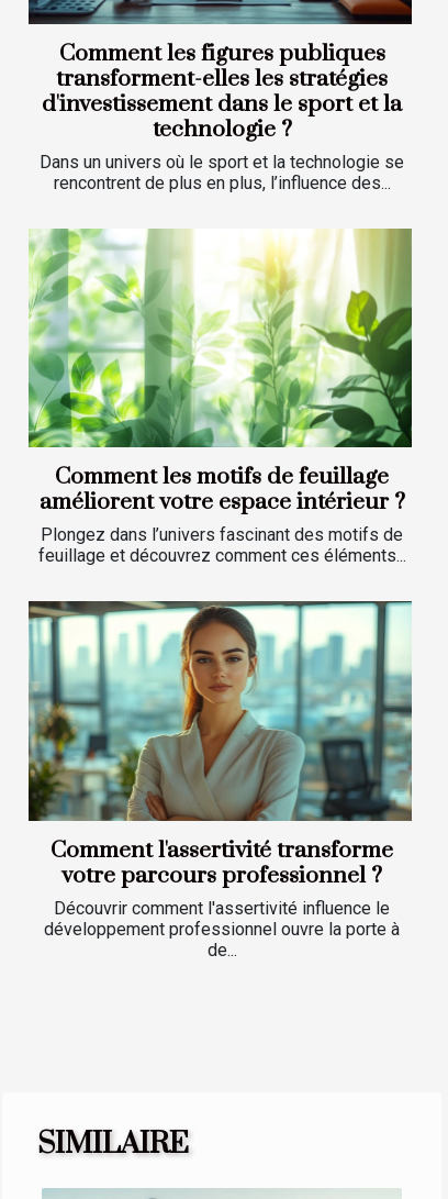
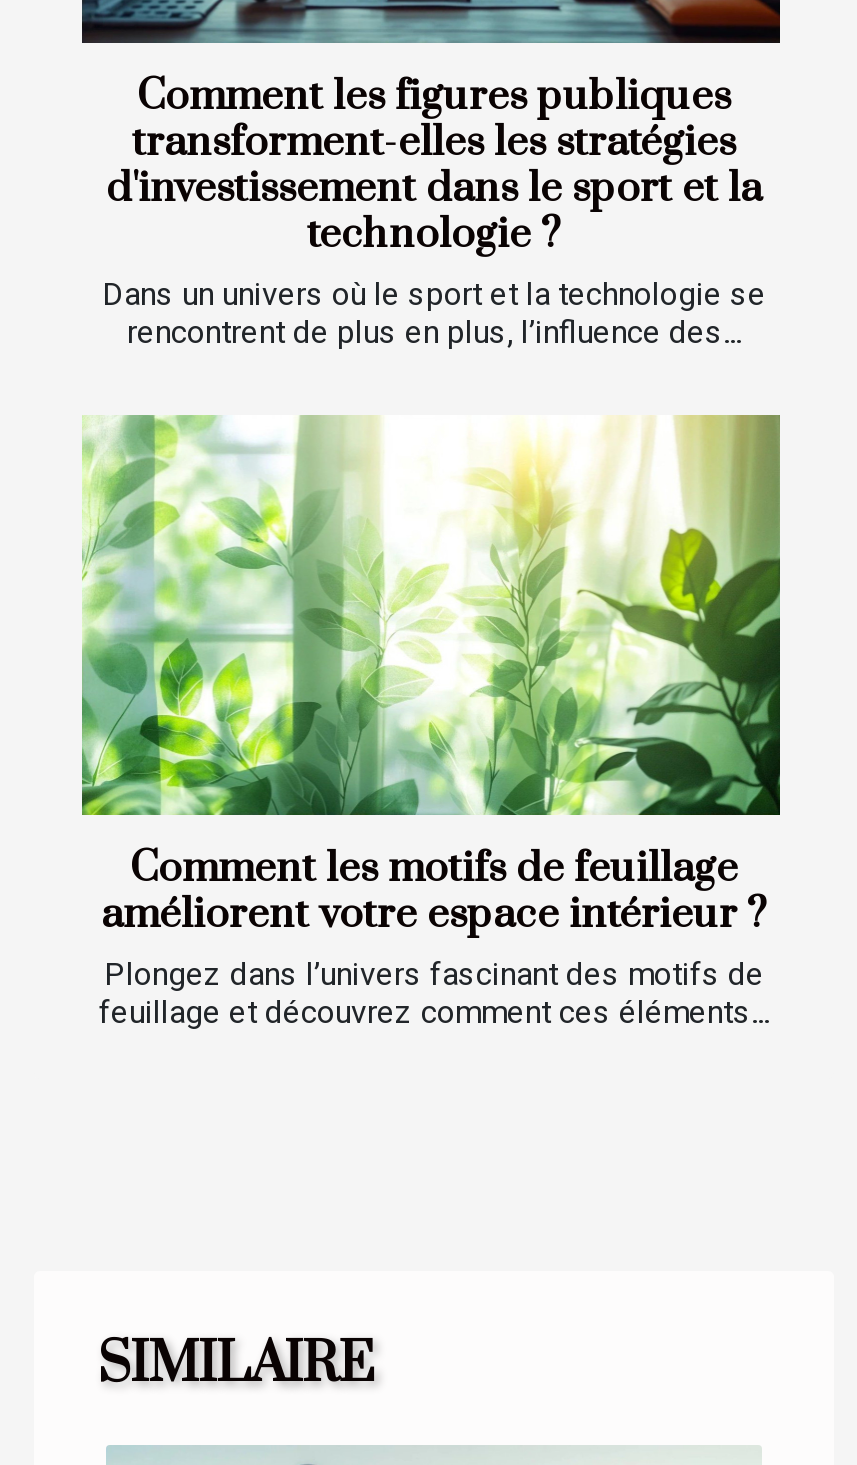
[27,600,413,960] [image] | Comment l'assertivité transforme | votre parcours professionnel ? | Découvrir comment l'assertivité influence le | développement professionnel ouvre la porte à | de... -> none

